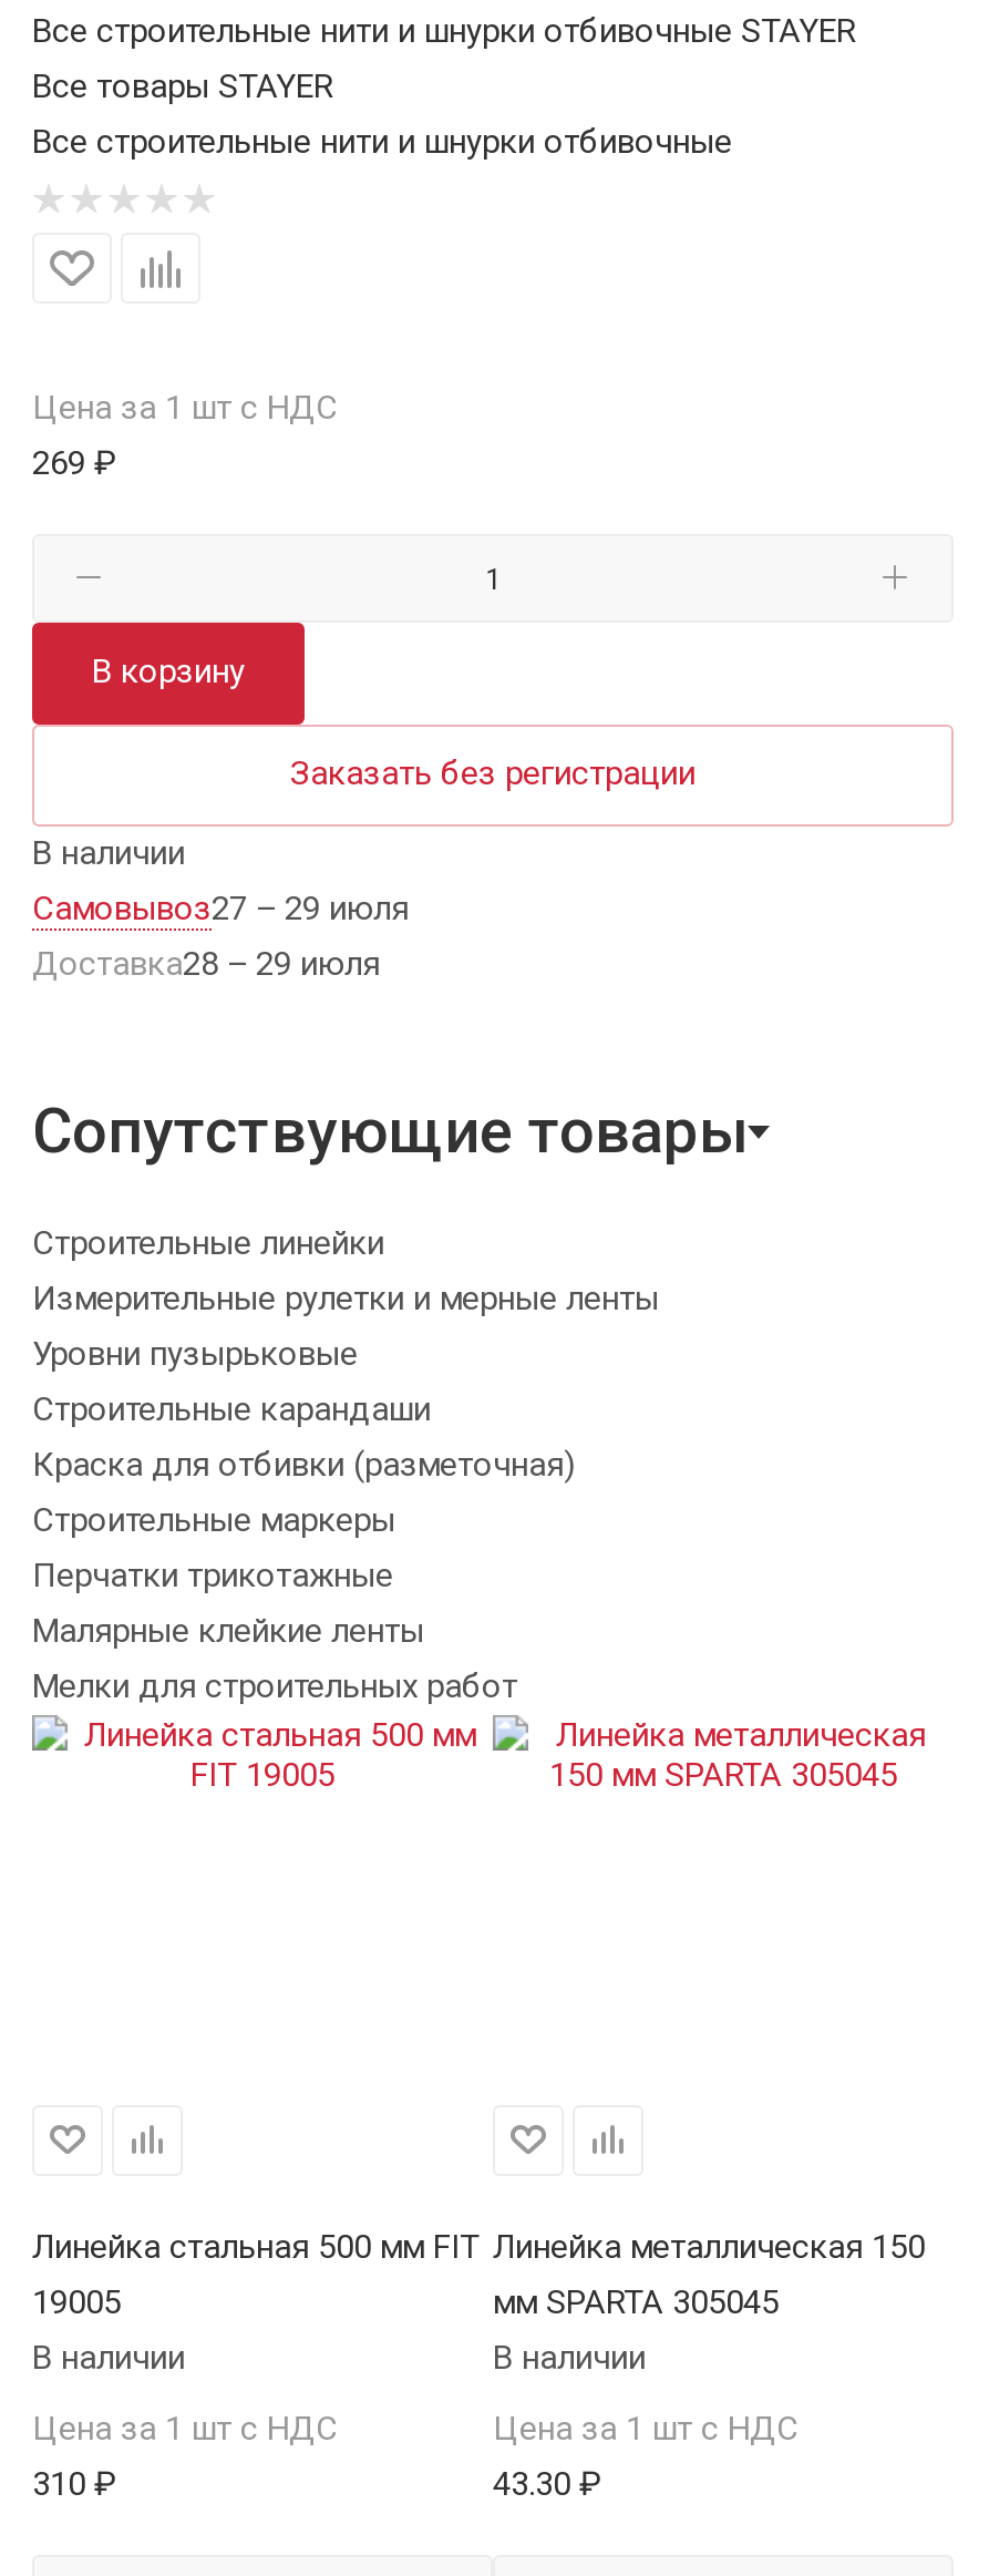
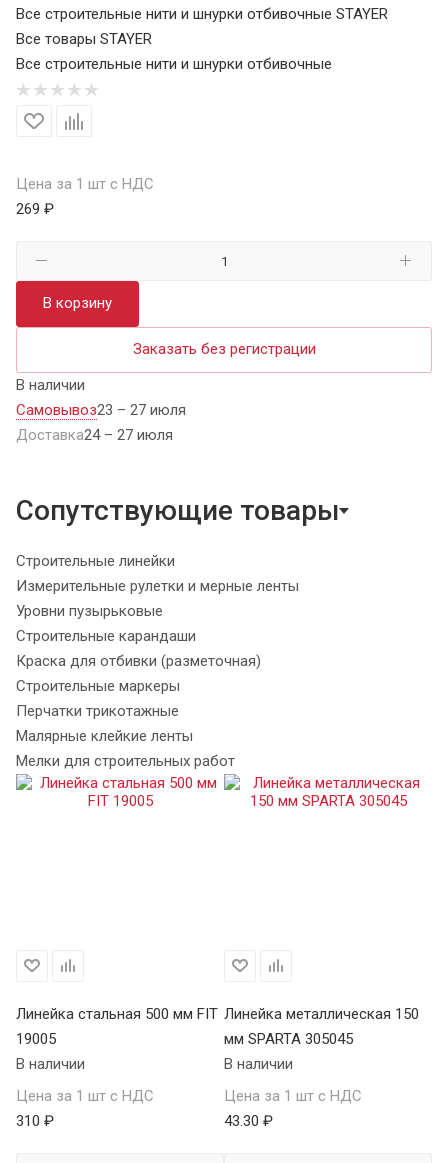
[32,887,409,927] Самовывоз27 – 29 июля -> [16,400,186,418] Самовывоз23 – 27 июля
[32,943,380,983] Доставка28 – 29 июля -> [16,425,173,443] Доставка24 – 27 июля

